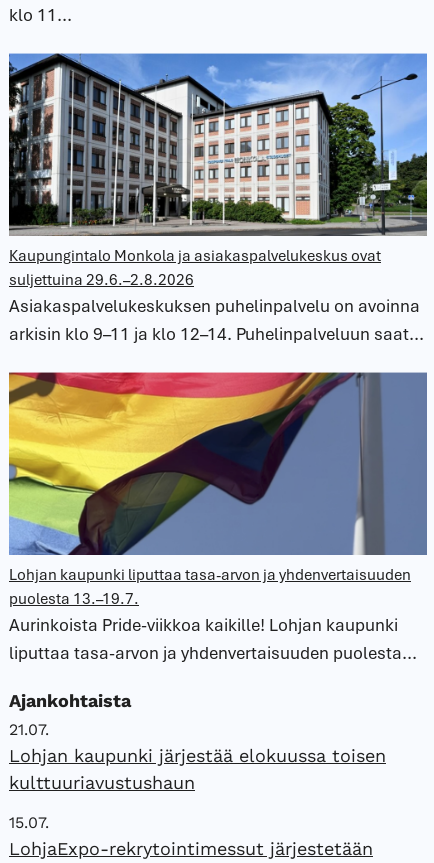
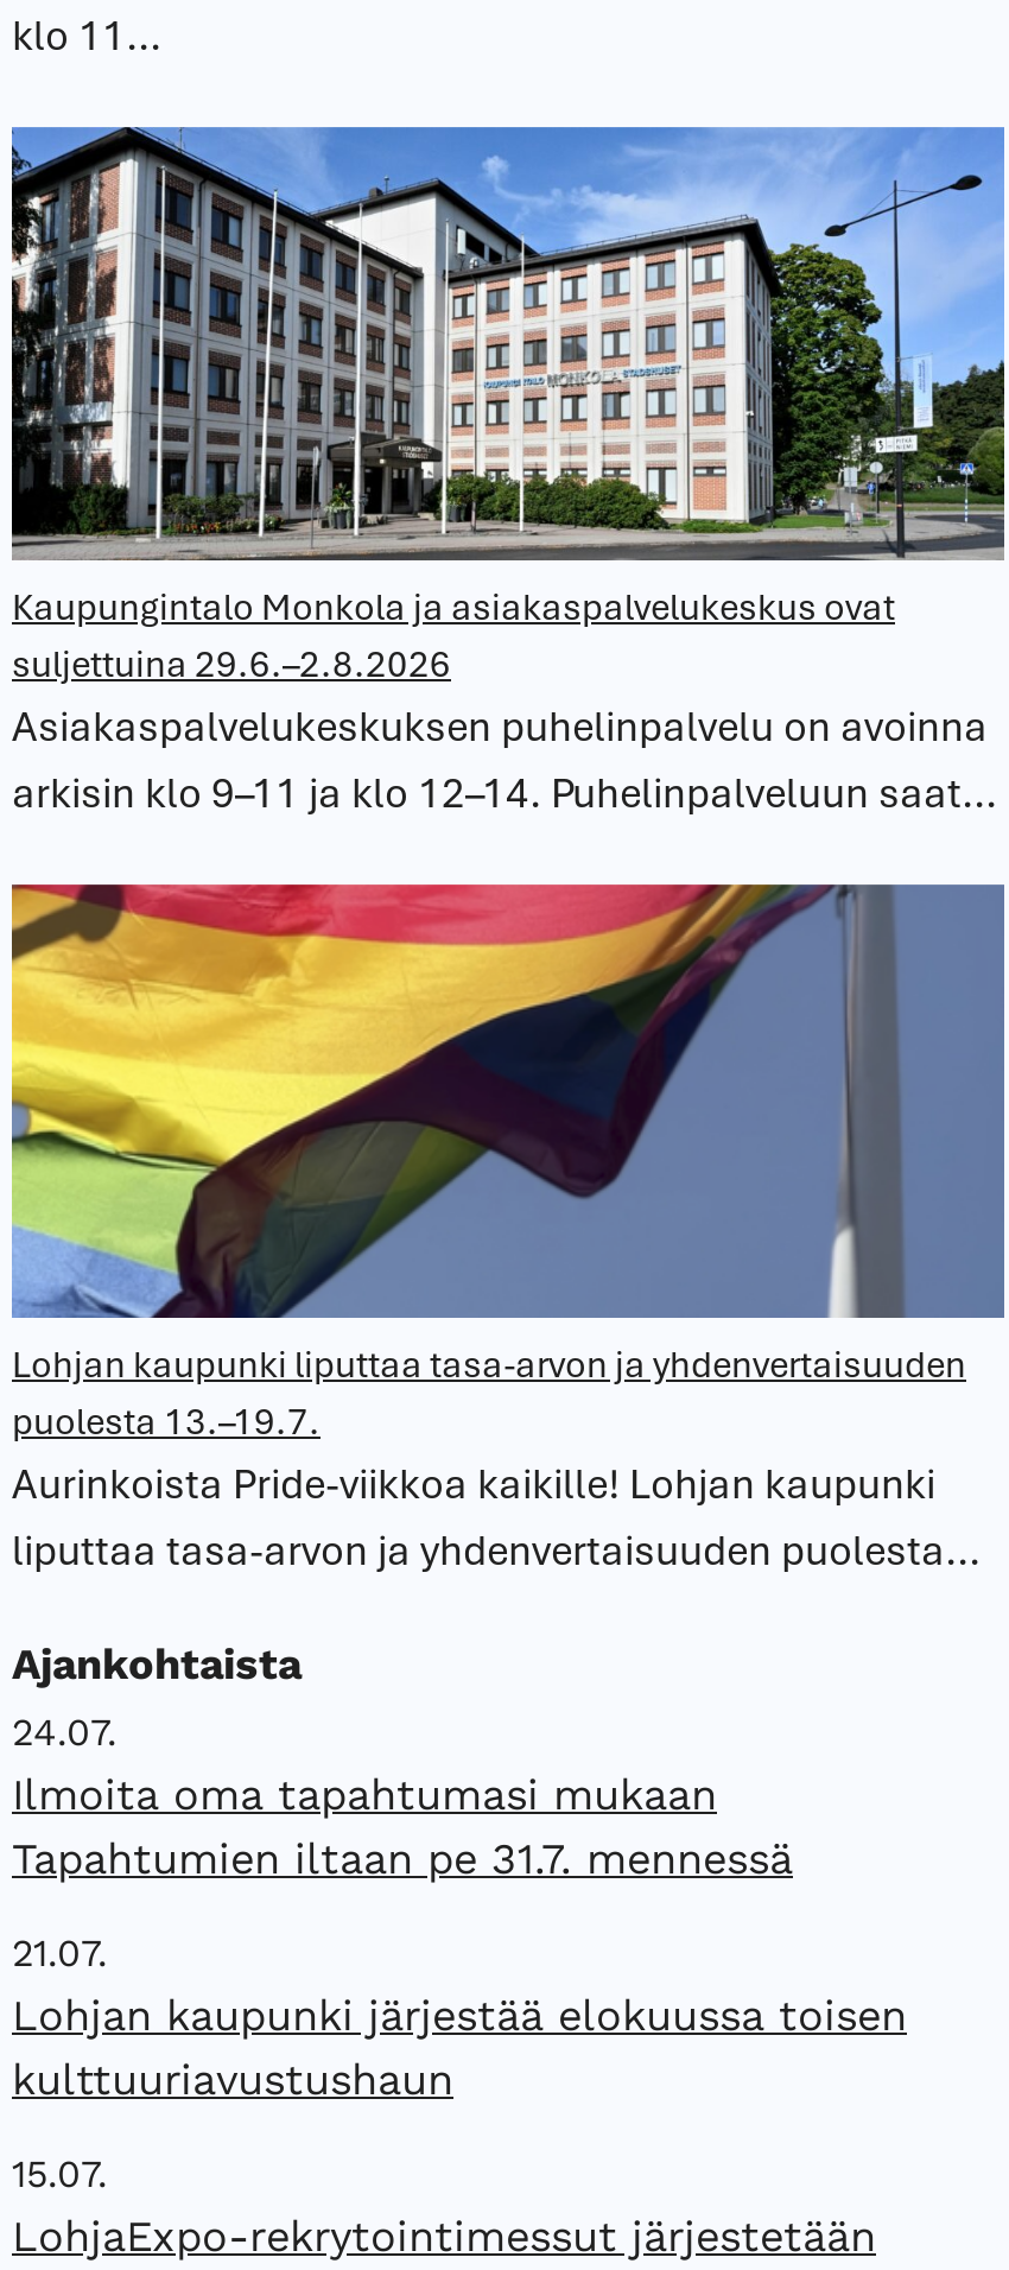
none -> [12,1710,793,1883] 24.07. | Ilmoita oma tapahtumasi mukaan | Tapahtumien iltaan pe 31.7. mennessä

